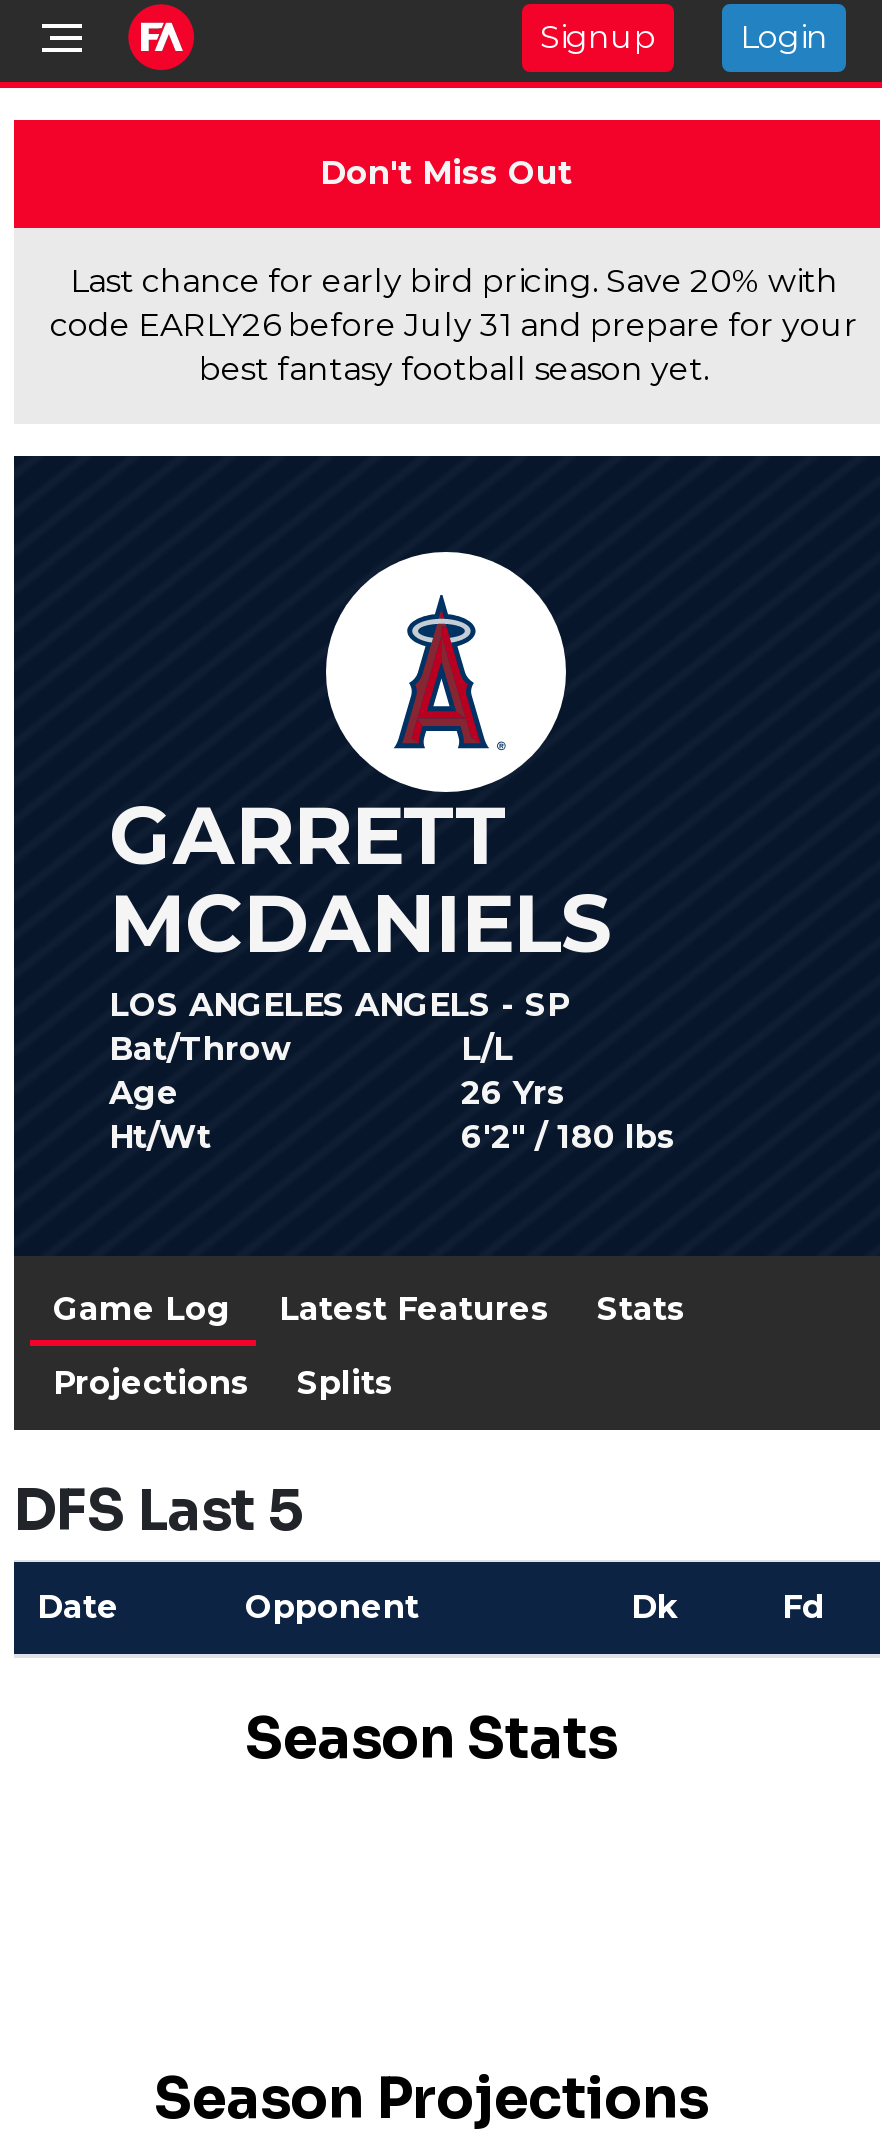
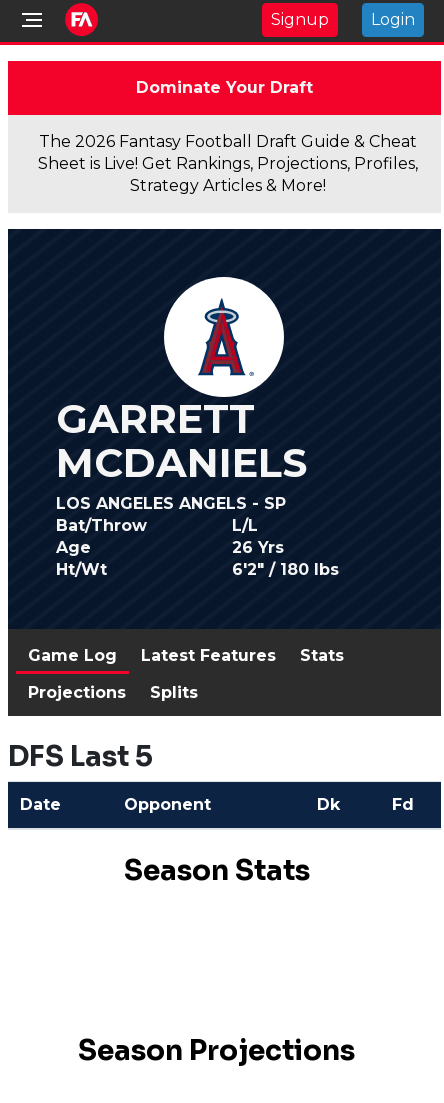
[320,154,572,192] Don't Miss Out -> [135,78,312,97] Dominate Your Draft
[50,262,858,388] Last chance for early bird pricing. Save 20% with | code EARLY26 before July 31 and prepare for your | best fantasy football season yet. -> [38,132,418,195] The 2026 Fantasy Football Draft Guide & Cheat | Sheet is Live! Get Rankings, Projections, Profiles, | Strategy Articles & More!

